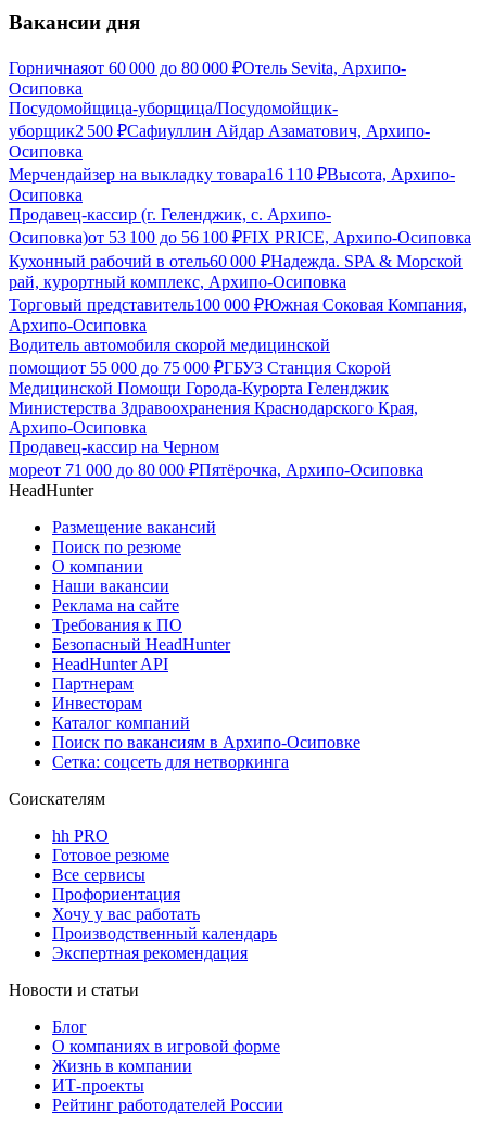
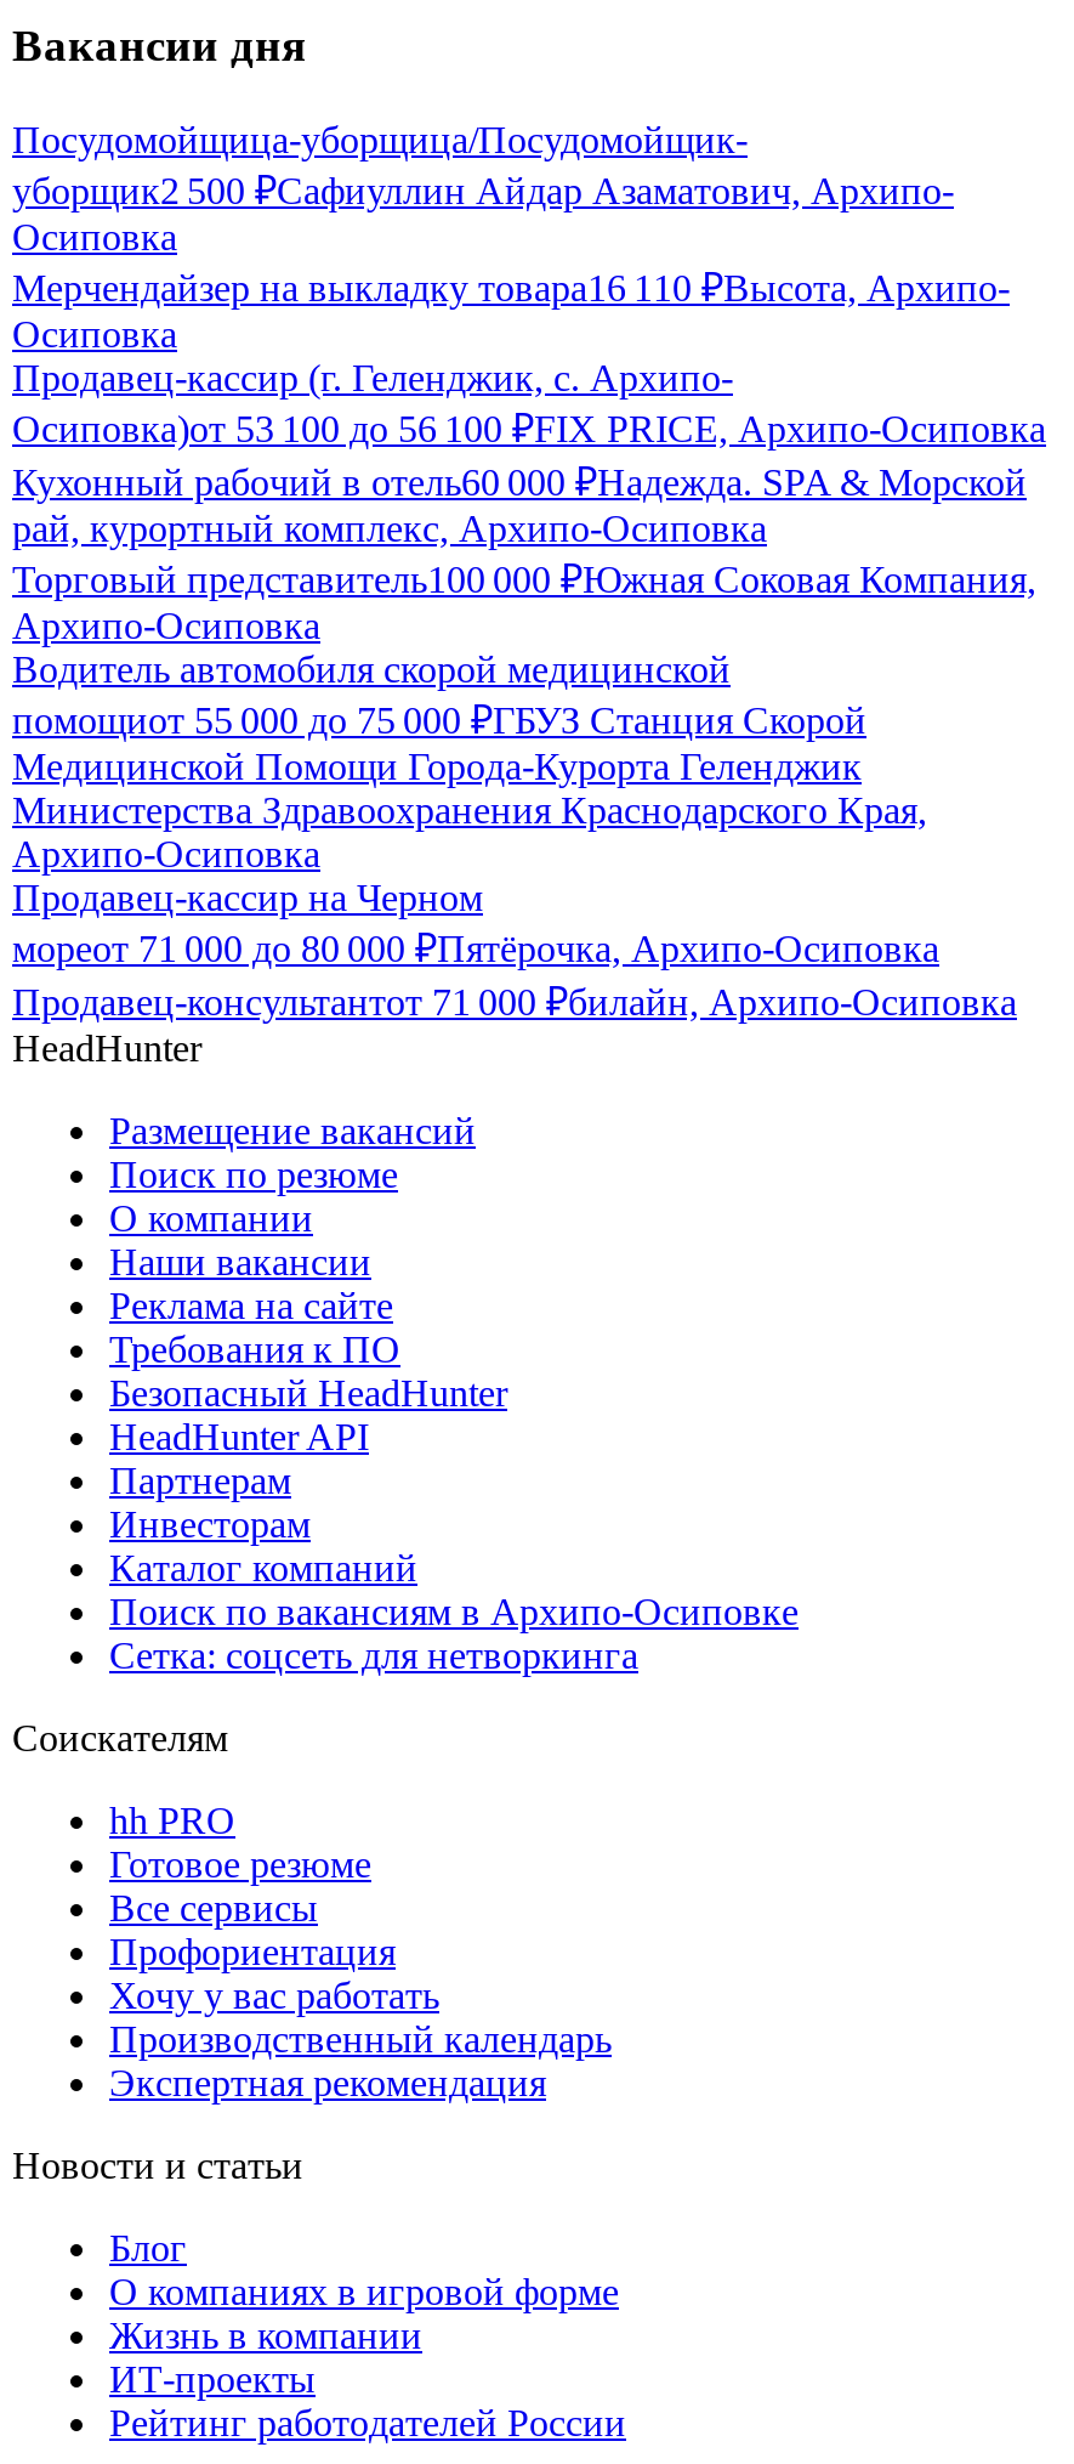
[9,59,406,98] Горничнаяот 60 000 до 80 000 ₽Отель Sevita, Архипо- | Осиповка -> none
moved [9,99,471,479] -> [12,119,1046,969]: Посудомойщица-уборщица/Посудомойщик- | уборщик2 500 ₽Сафиуллин Айдар Азаматович, Архипо- | Осиповка | ... | Продавец-кассир на Черном | мореот 71 000 до 80 000 ₽Пятёрочка, Архипо-Осиповка
none -> [12,981,1017,1023] Продавец-консультантот 71 000 ₽билайн, Архипо-Осиповка

